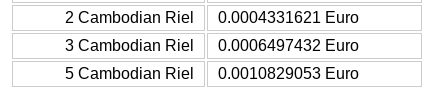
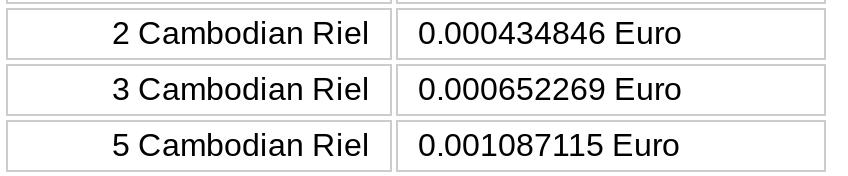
[65,9,359,26] 2 Cambodian Riel 0.0004331621 Euro -> [112,15,682,49] 2 Cambodian Riel 0.000434846 Euro
[65,37,359,54] 3 Cambodian Riel 0.0006497432 Euro -> [112,71,682,105] 3 Cambodian Riel 0.000652269 Euro
[65,65,359,82] 5 Cambodian Riel 0.0010829053 Euro -> [112,127,680,161] 5 Cambodian Riel 0.001087115 Euro

